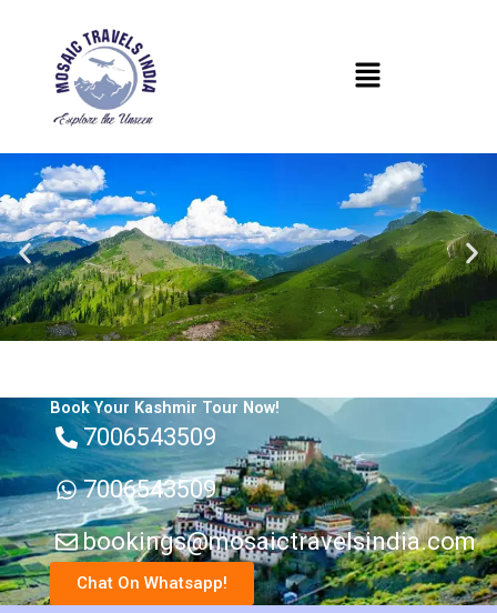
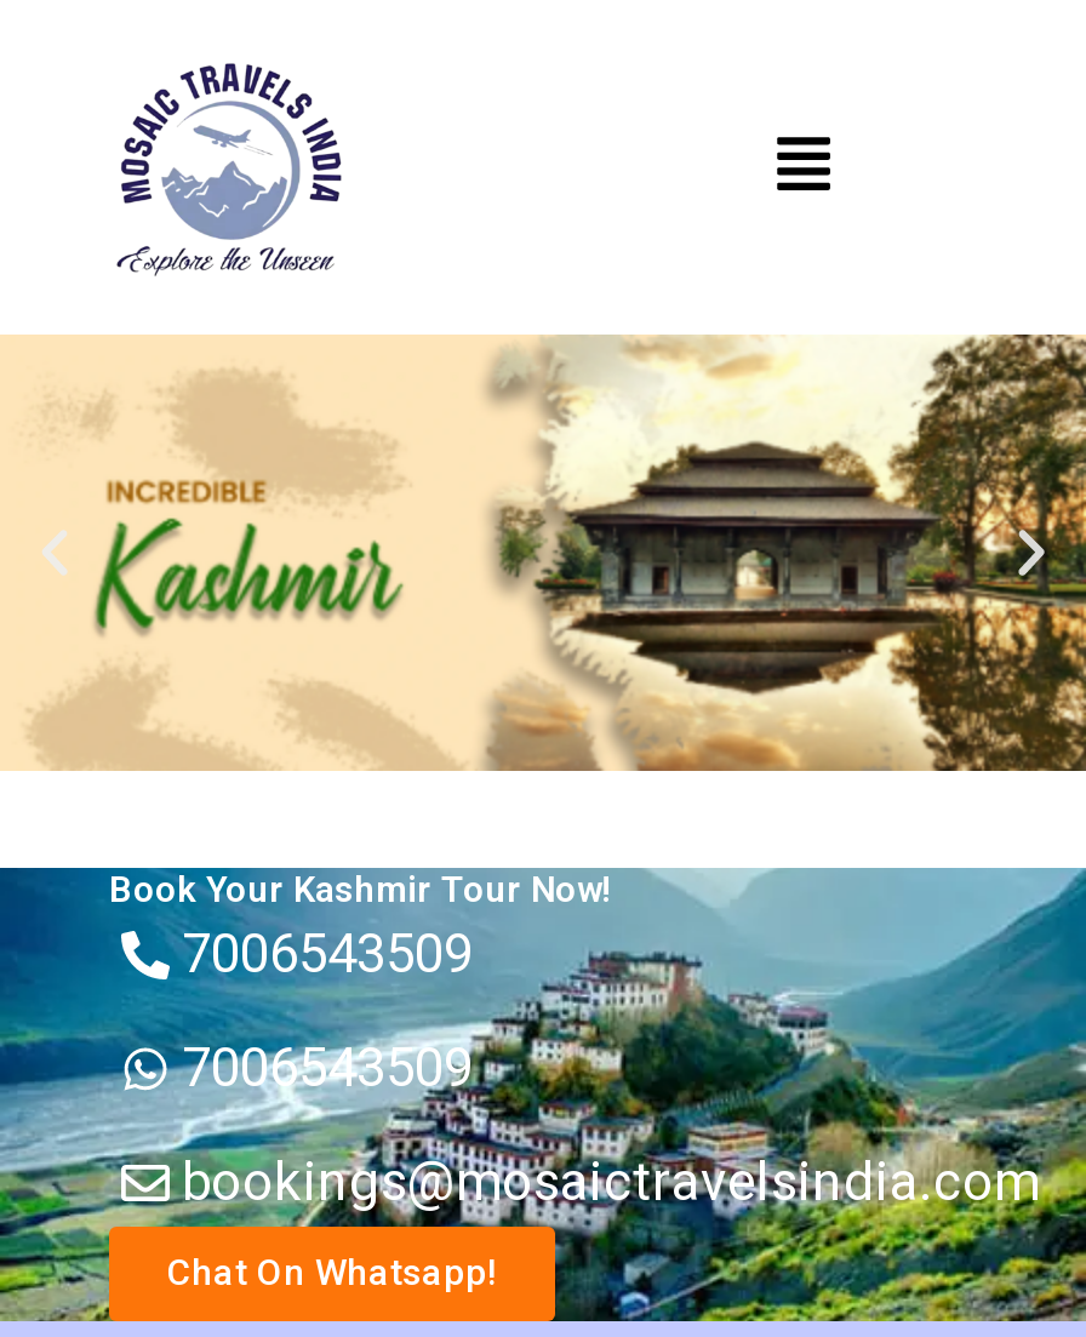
[3,152,494,353] [image] -> [7,332,1079,773] [image]

